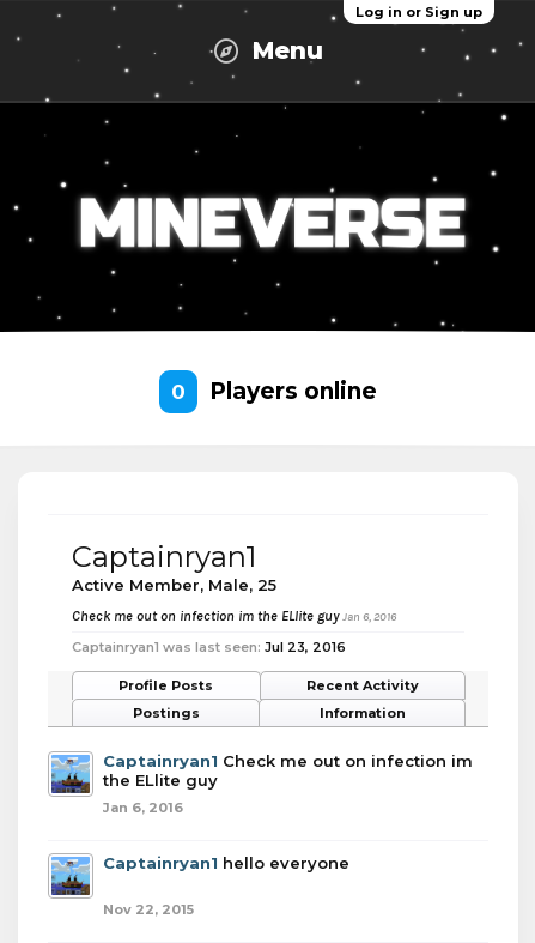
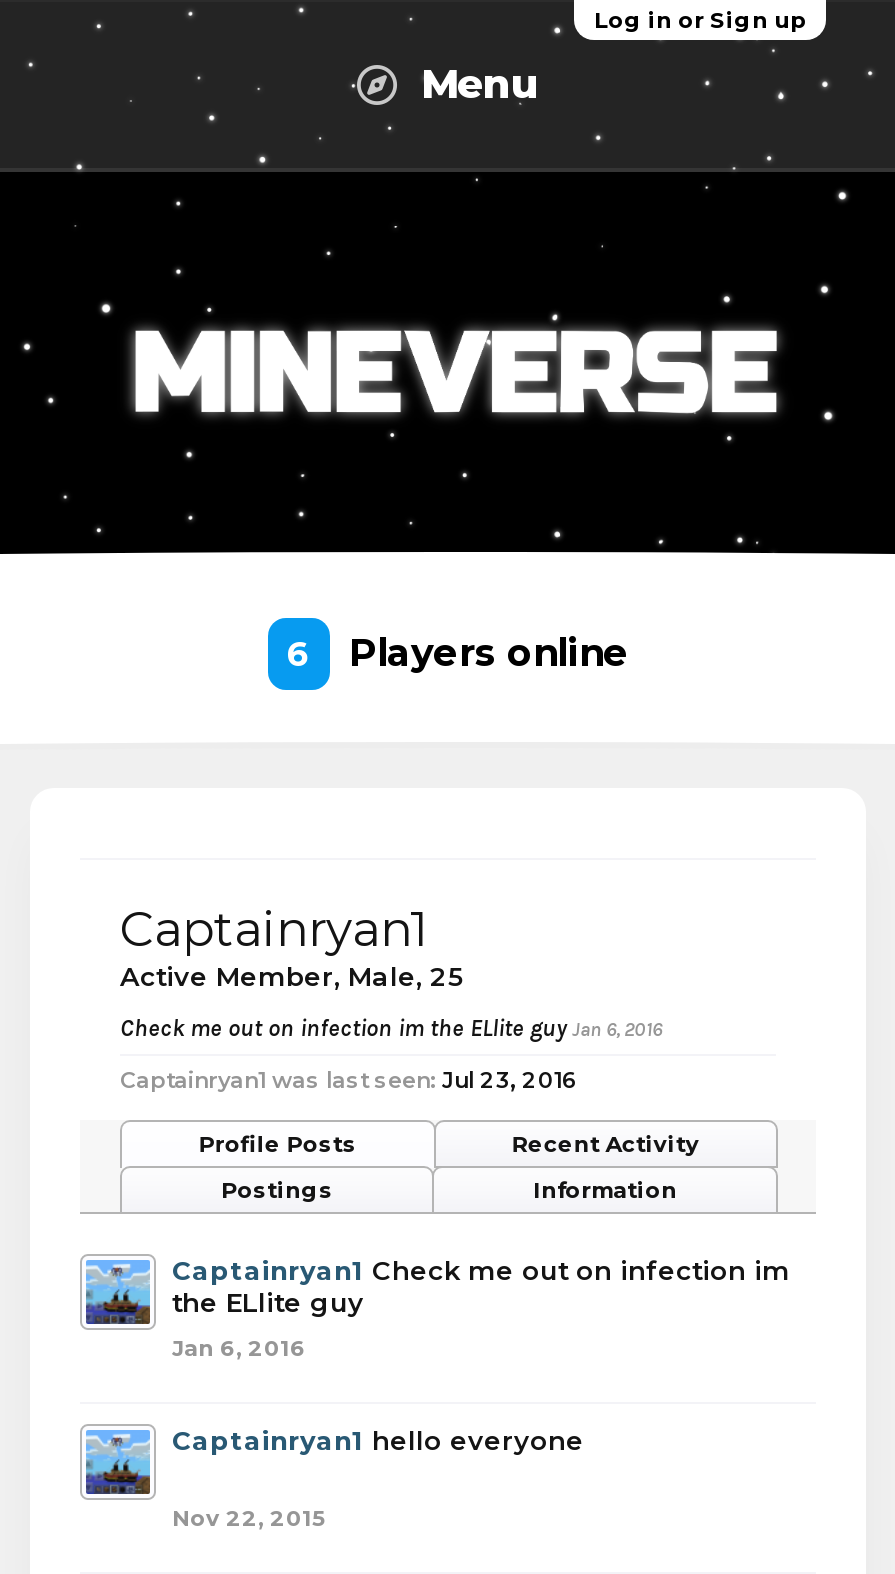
[171,377,377,405] 0 Players online -> [287,630,629,676] 6 Players online

